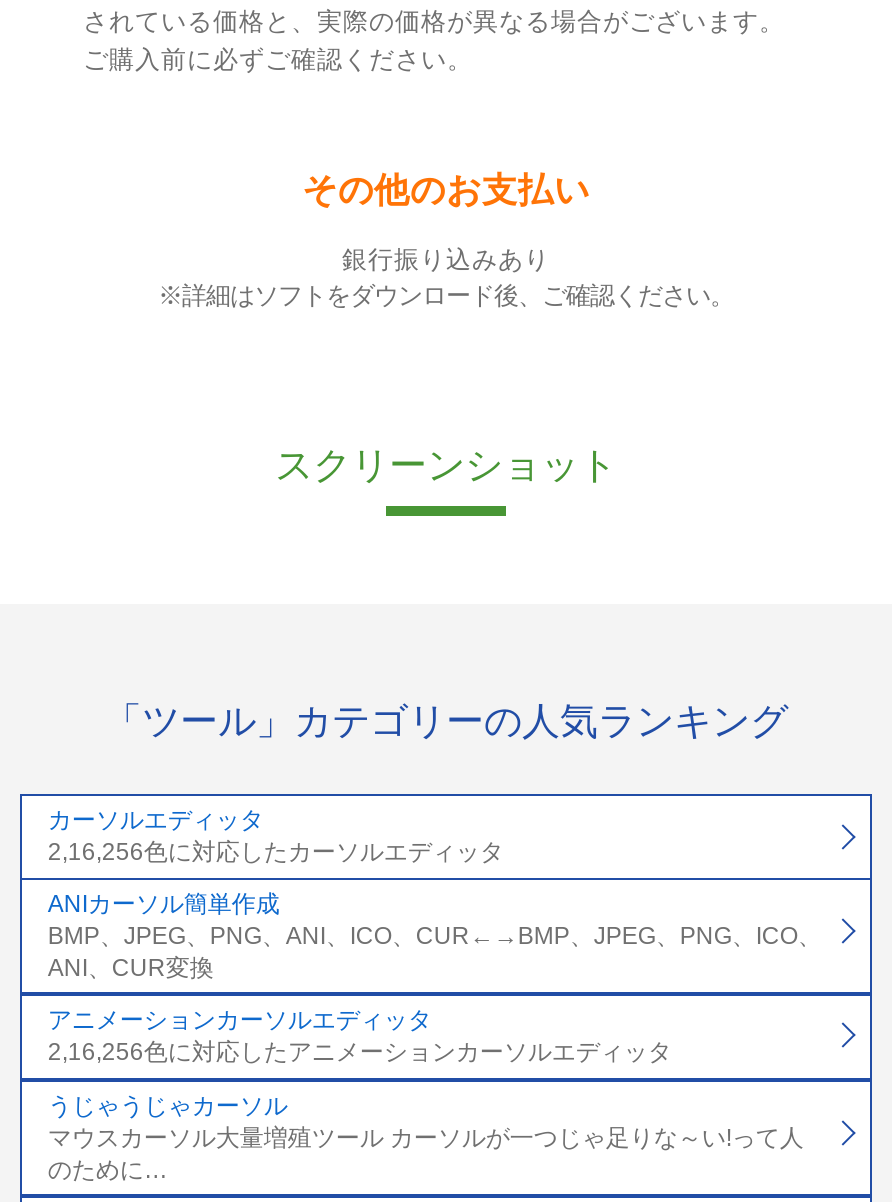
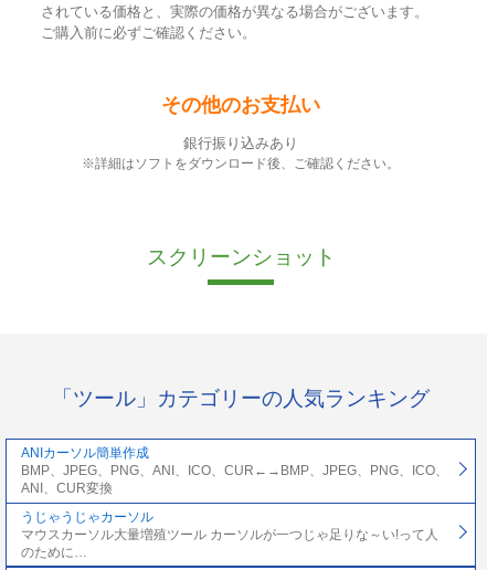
[48,807,504,867] カーソルエディッタ | 2,16,256色に対応したカーソルエディッタ -> none
[48,1007,672,1067] アニメーションカーソルエディッタ | 2,16,256色に対応したアニメーションカーソルエディッタ -> none

